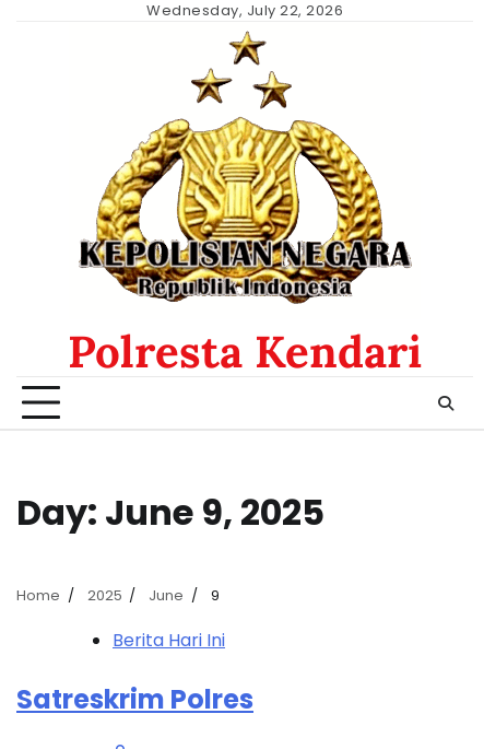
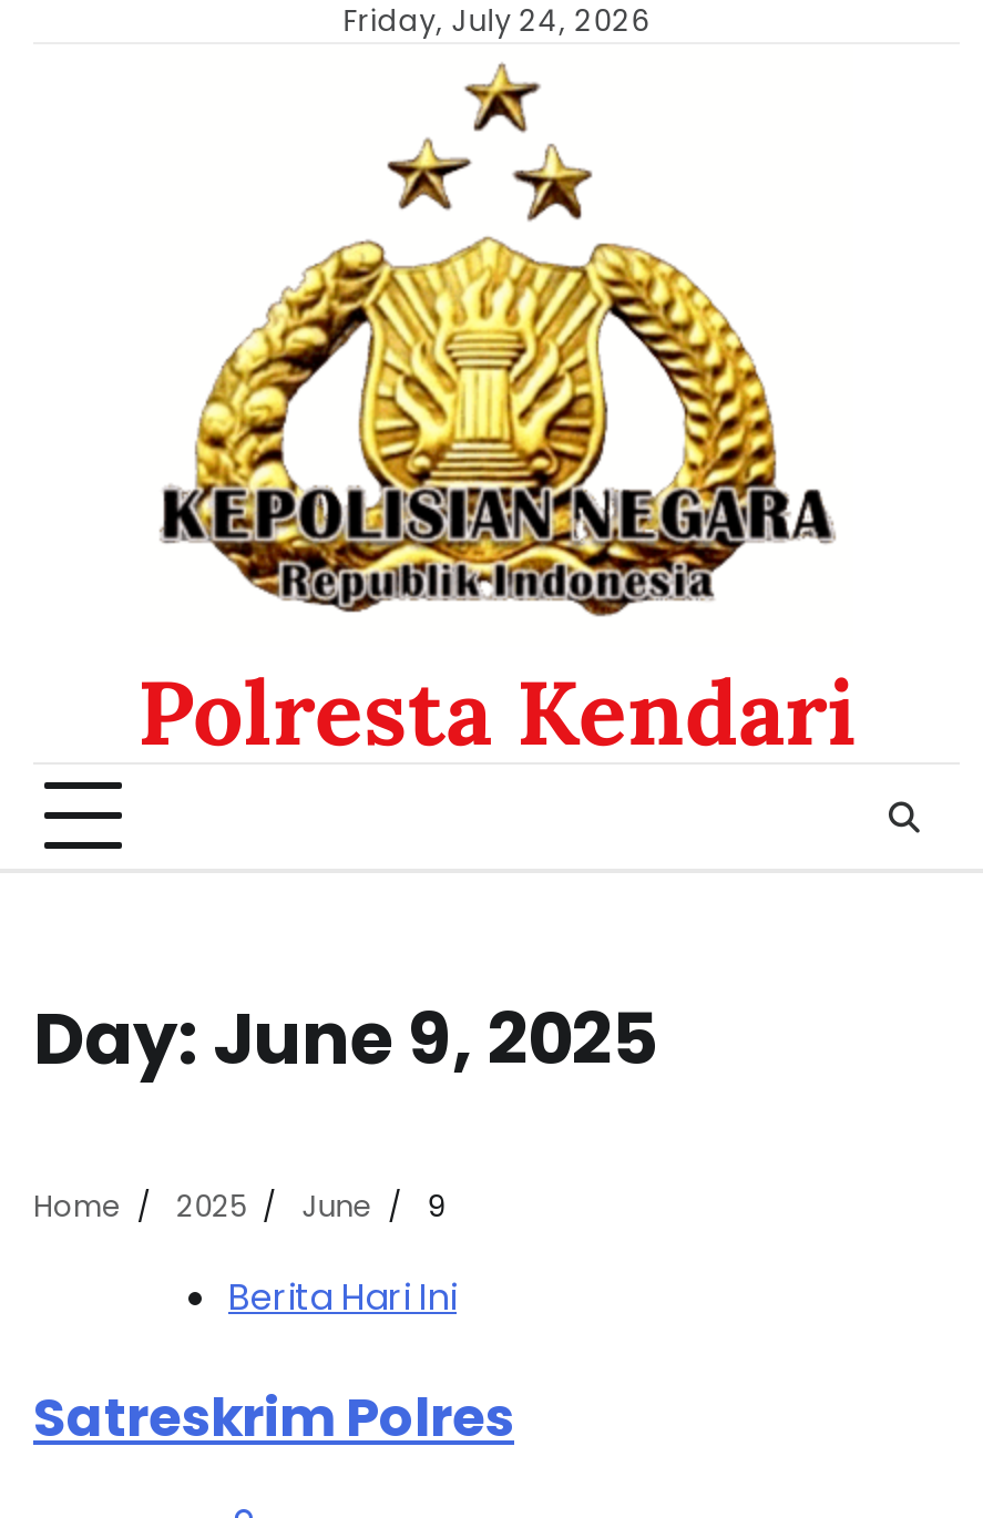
[146,0,343,21] Wednesday, July 22, 2026 -> [343,0,650,42] Friday, July 24, 2026

